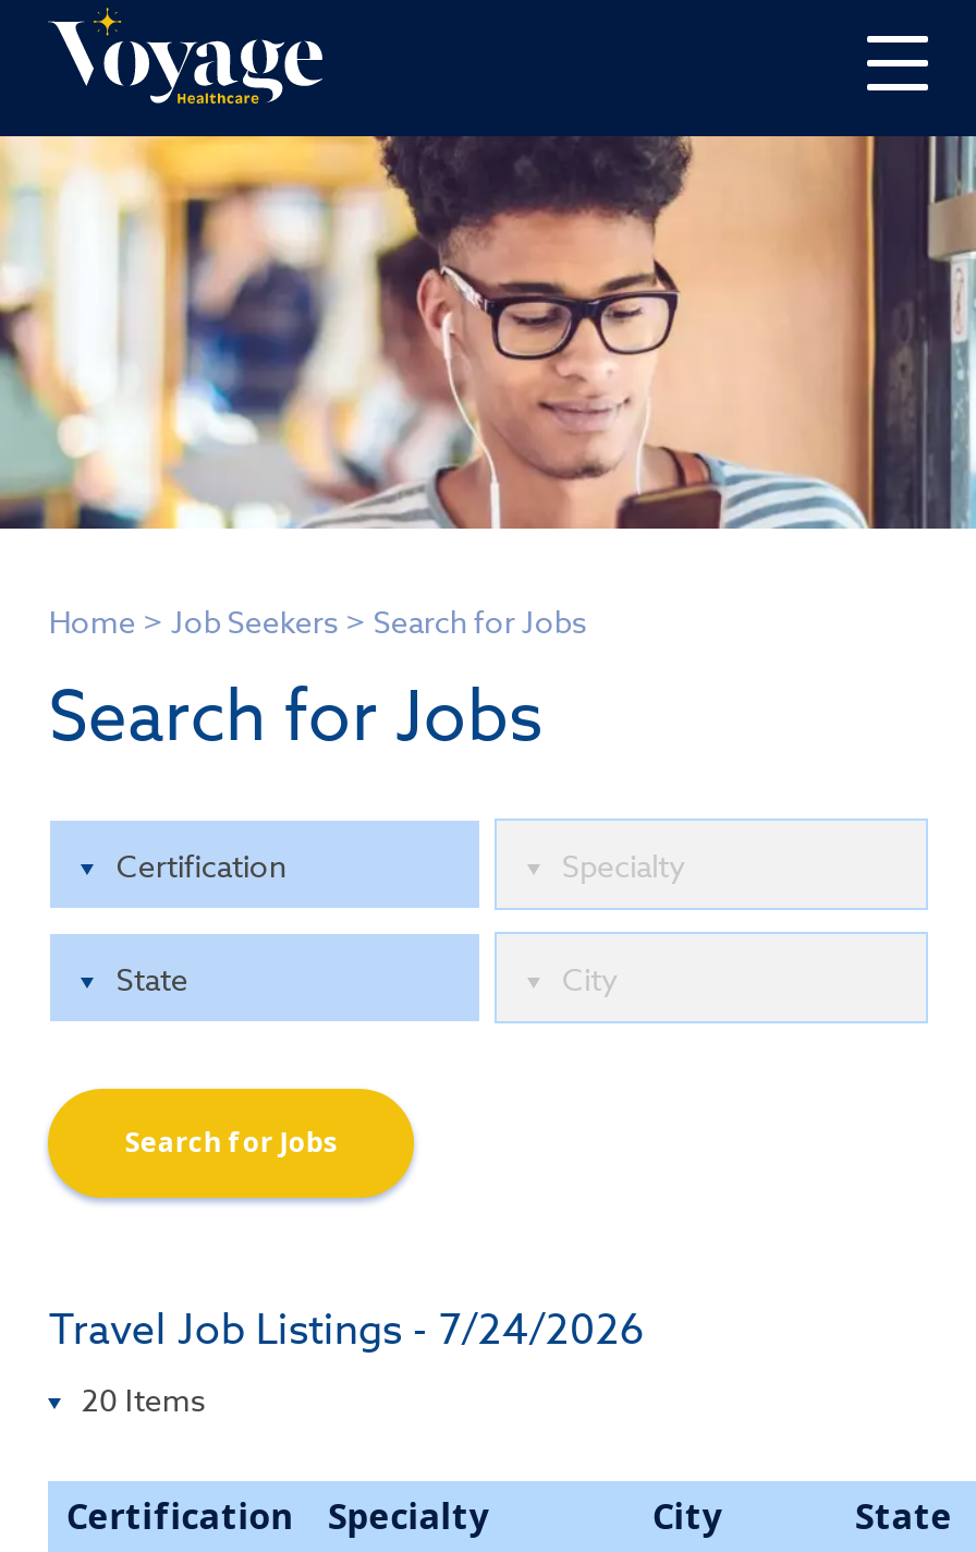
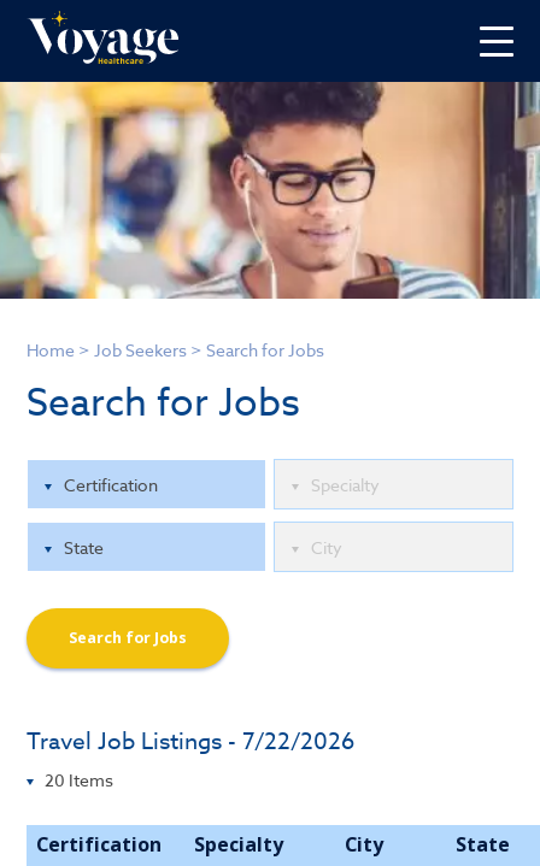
[49,1300,644,1357] Travel Job Listings - 7/24/2026 -> [27,725,355,756] Travel Job Listings - 7/22/2026

